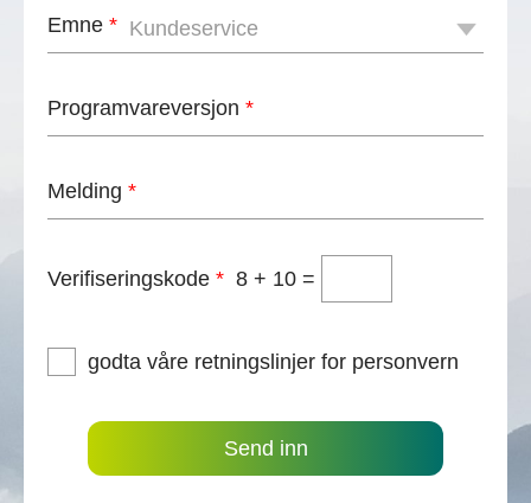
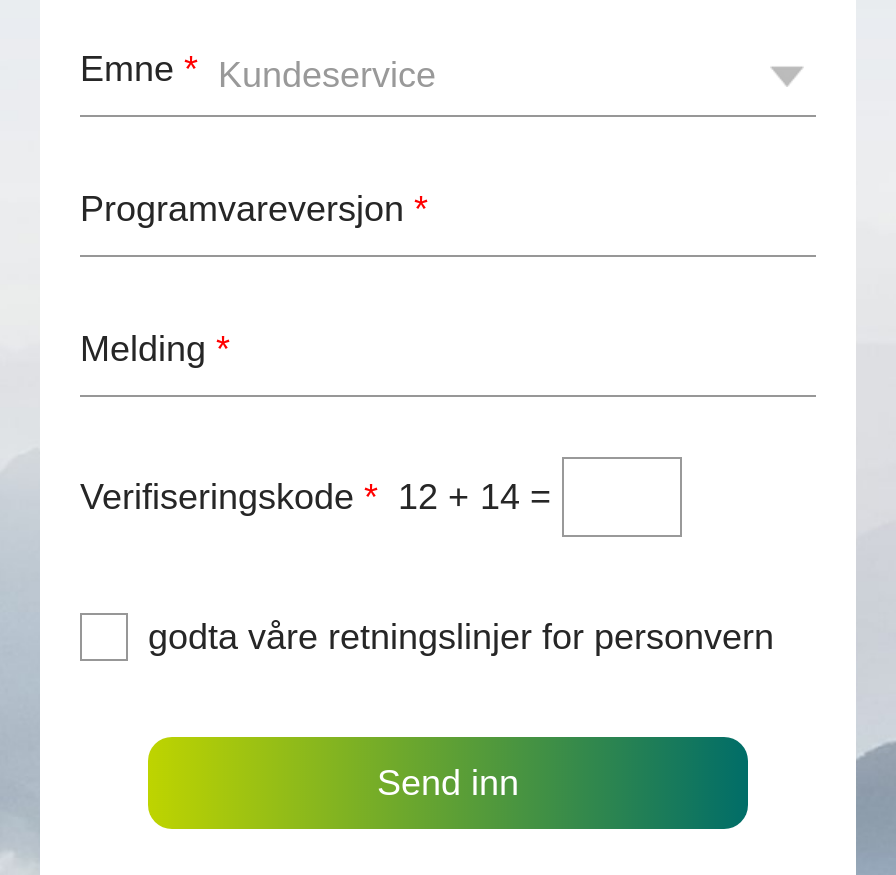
[47,267,315,291] Verifiseringskode * 8 + 10 = -> [80,477,552,517] Verifiseringskode * 12 + 14 =

